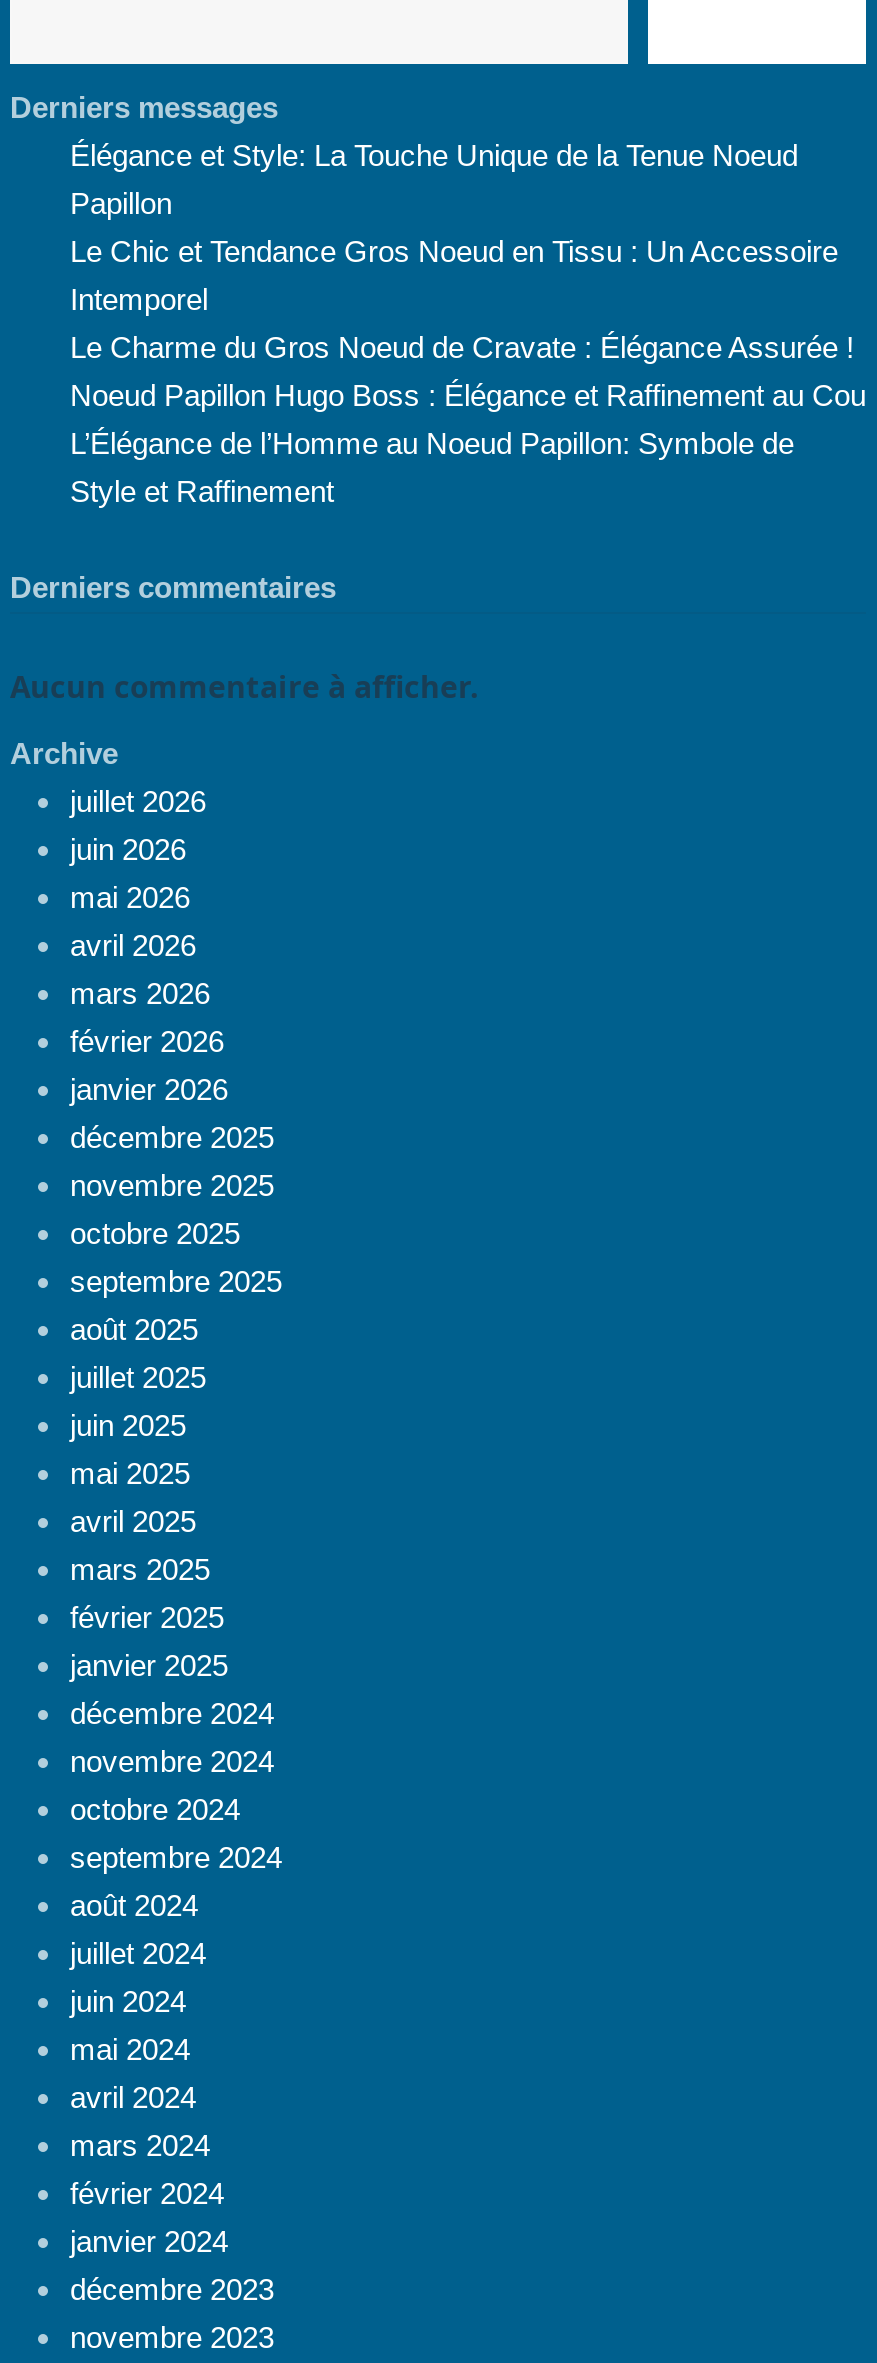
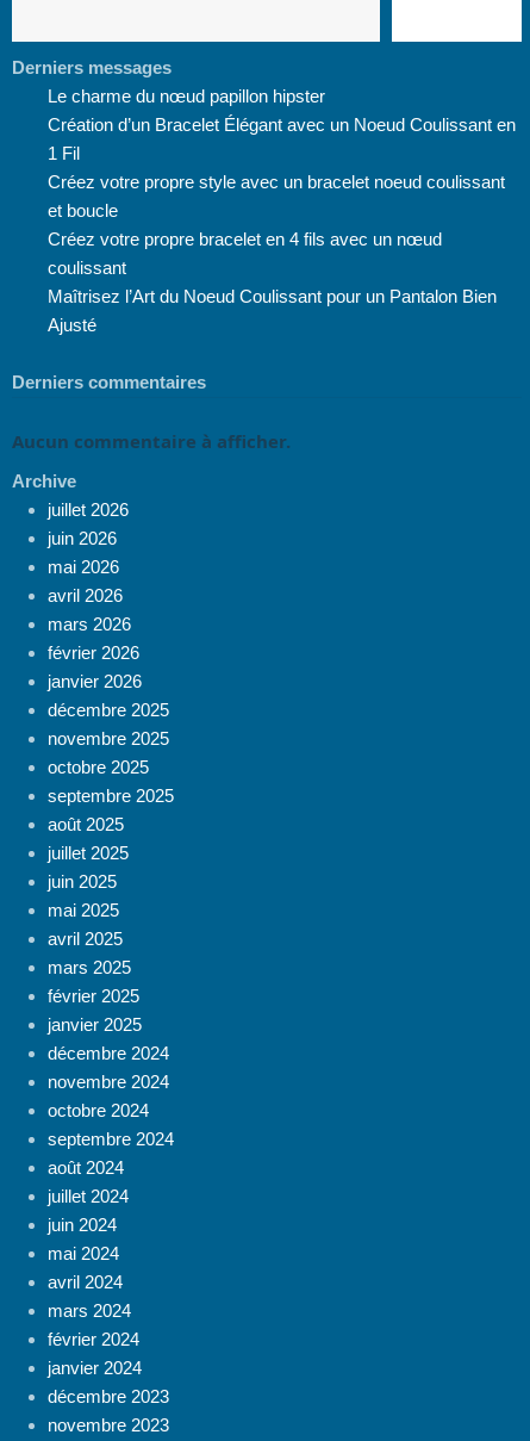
[70,138,866,508] Élégance et Style: La Touche Unique de la Tenue Noeud | Papillon | Le Chic et Tendance Gros Noeud en Tissu : Un Accessoire | Intemporel | Le Charme du Gros Noeud de Cravate : Élégance Assurée ! | Noeud Papillon Hugo Boss : Élégance et Raffinement au Cou | L’Élégance de l’Homme au Noeud Papillon: Symbole de | Style et Raffinement -> [48,86,516,335] Le charme du nœud papillon hipster | Création d’un Bracelet Élégant avec un Noeud Coulissant en | 1 Fil | Créez votre propre style avec un bracelet noeud coulissant | et boucle | Créez votre propre bracelet en 4 fils avec un nœud | coulissant | Maîtrisez l’Art du Noeud Coulissant pour un Pantalon Bien | Ajusté

